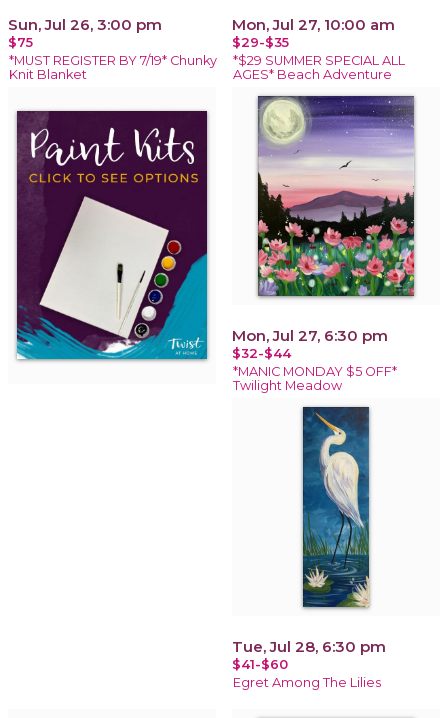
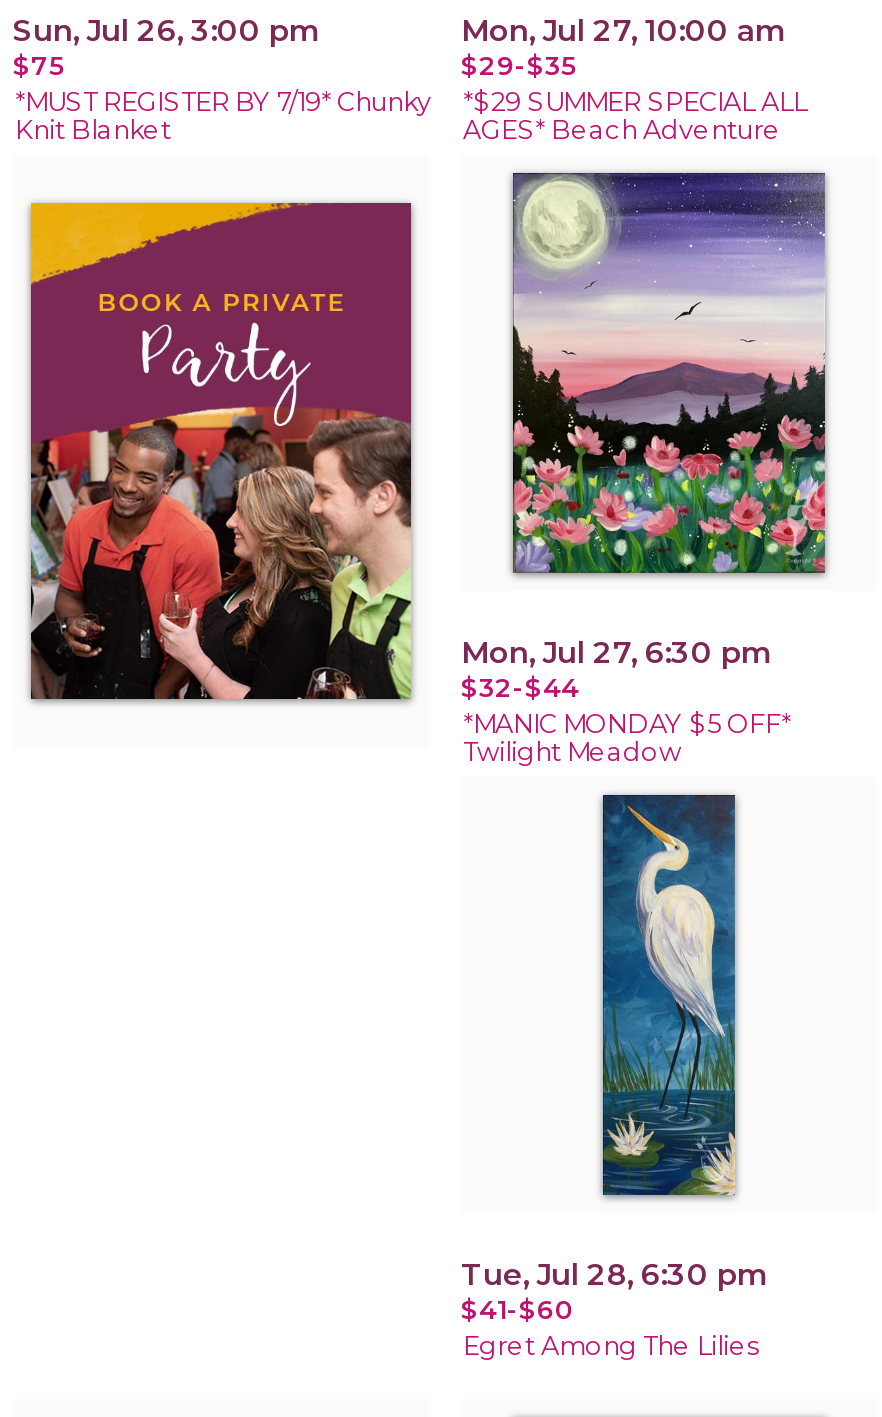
[16,110,208,360] [image] -> [29,201,413,701] [image]

